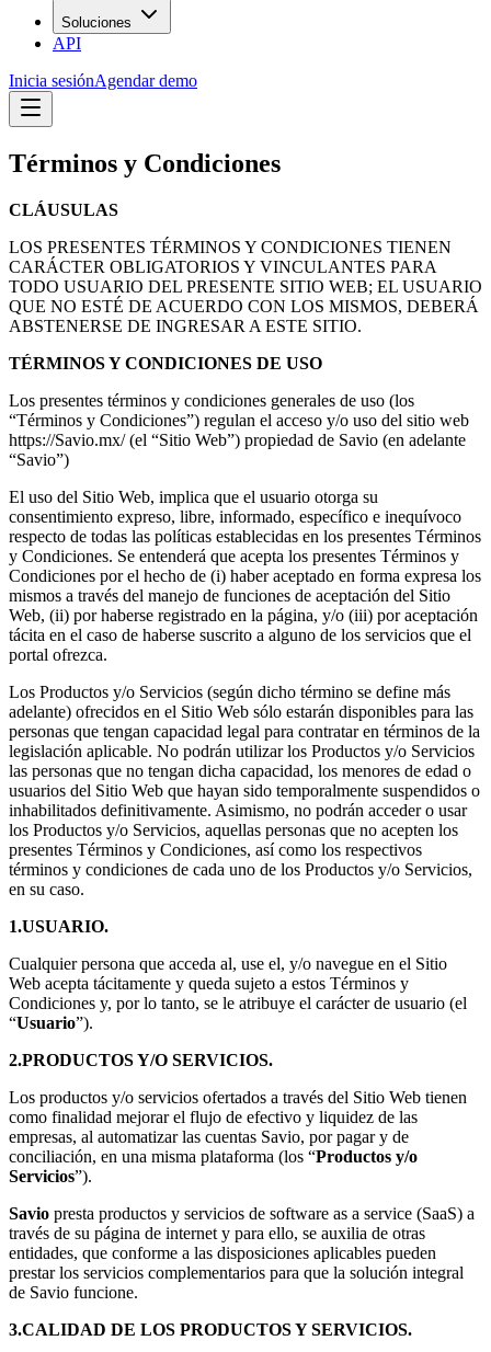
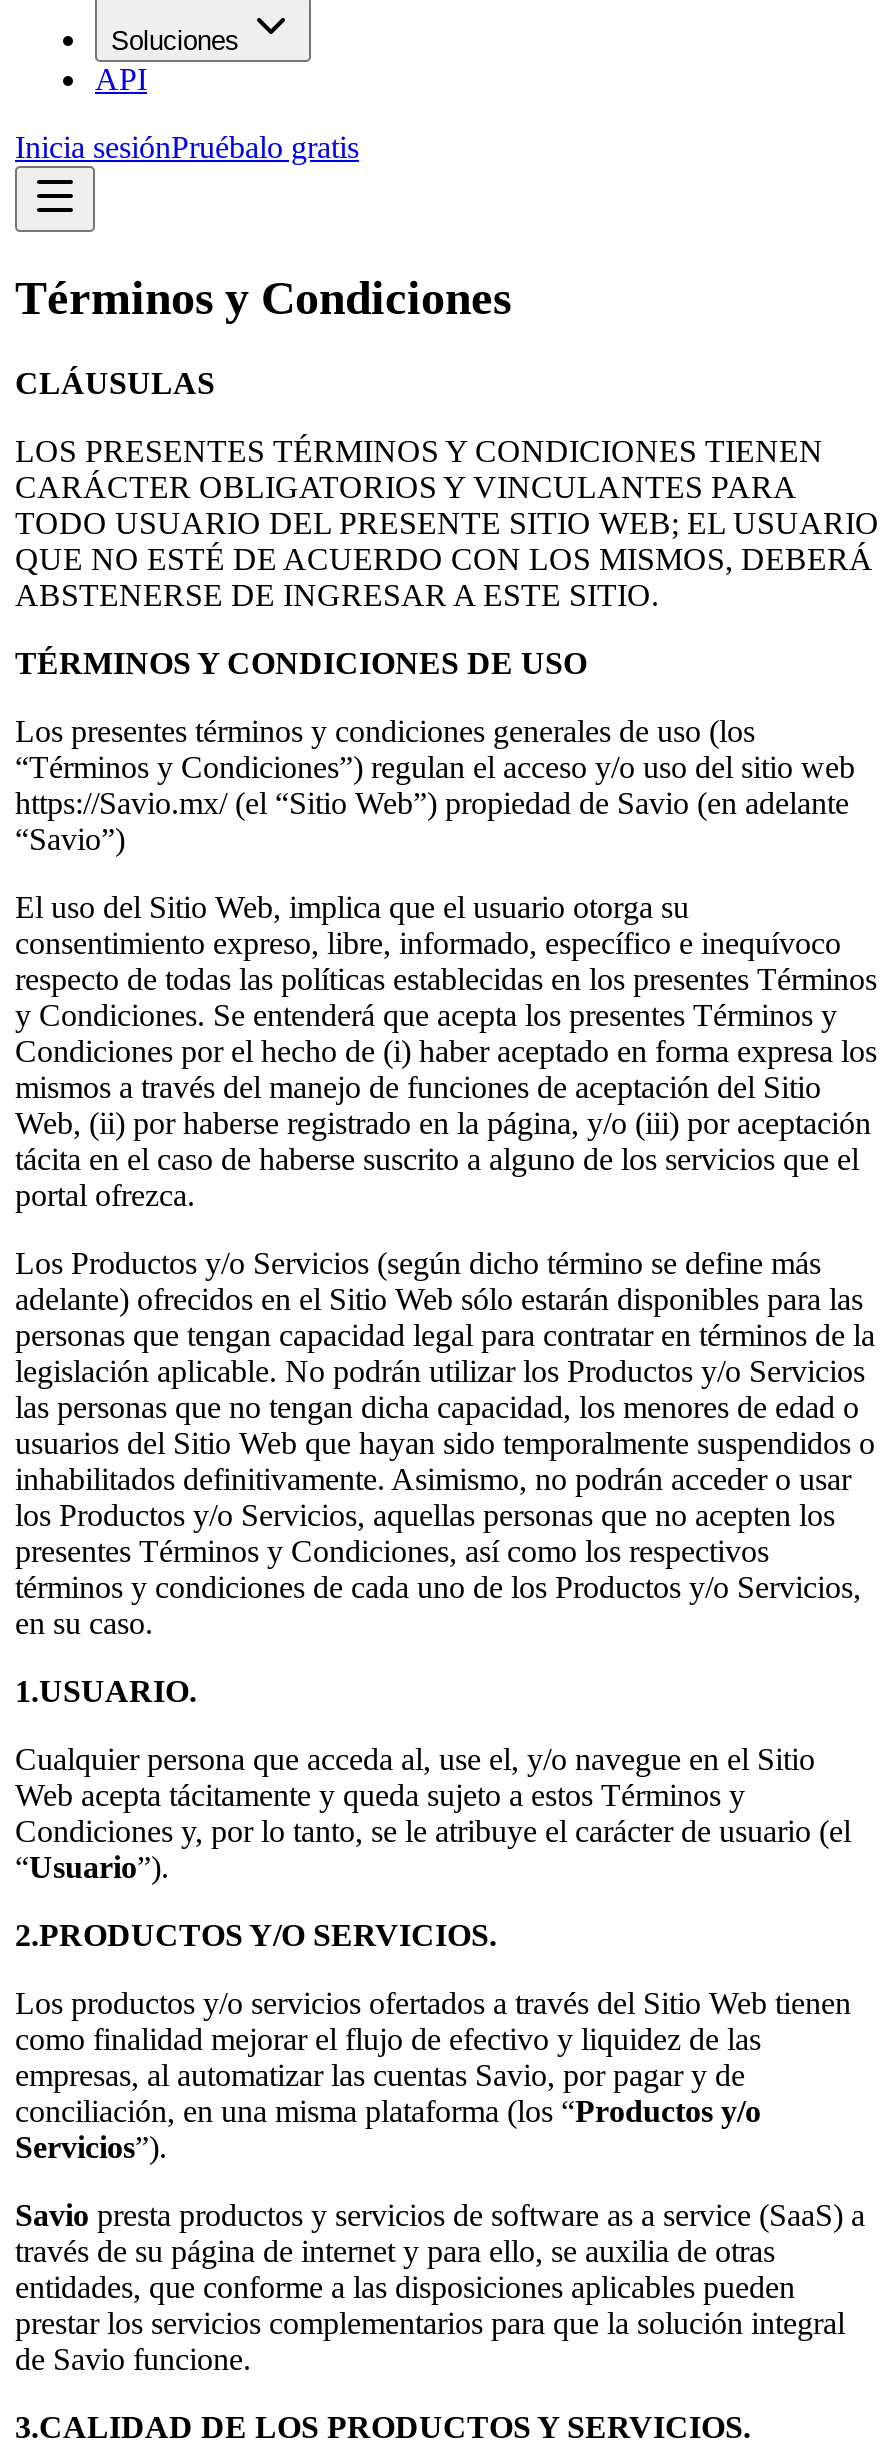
[9,71,197,90] Inicia sesiónAgendar demo -> [15,130,359,164] Inicia sesiónPruébalo gratis

